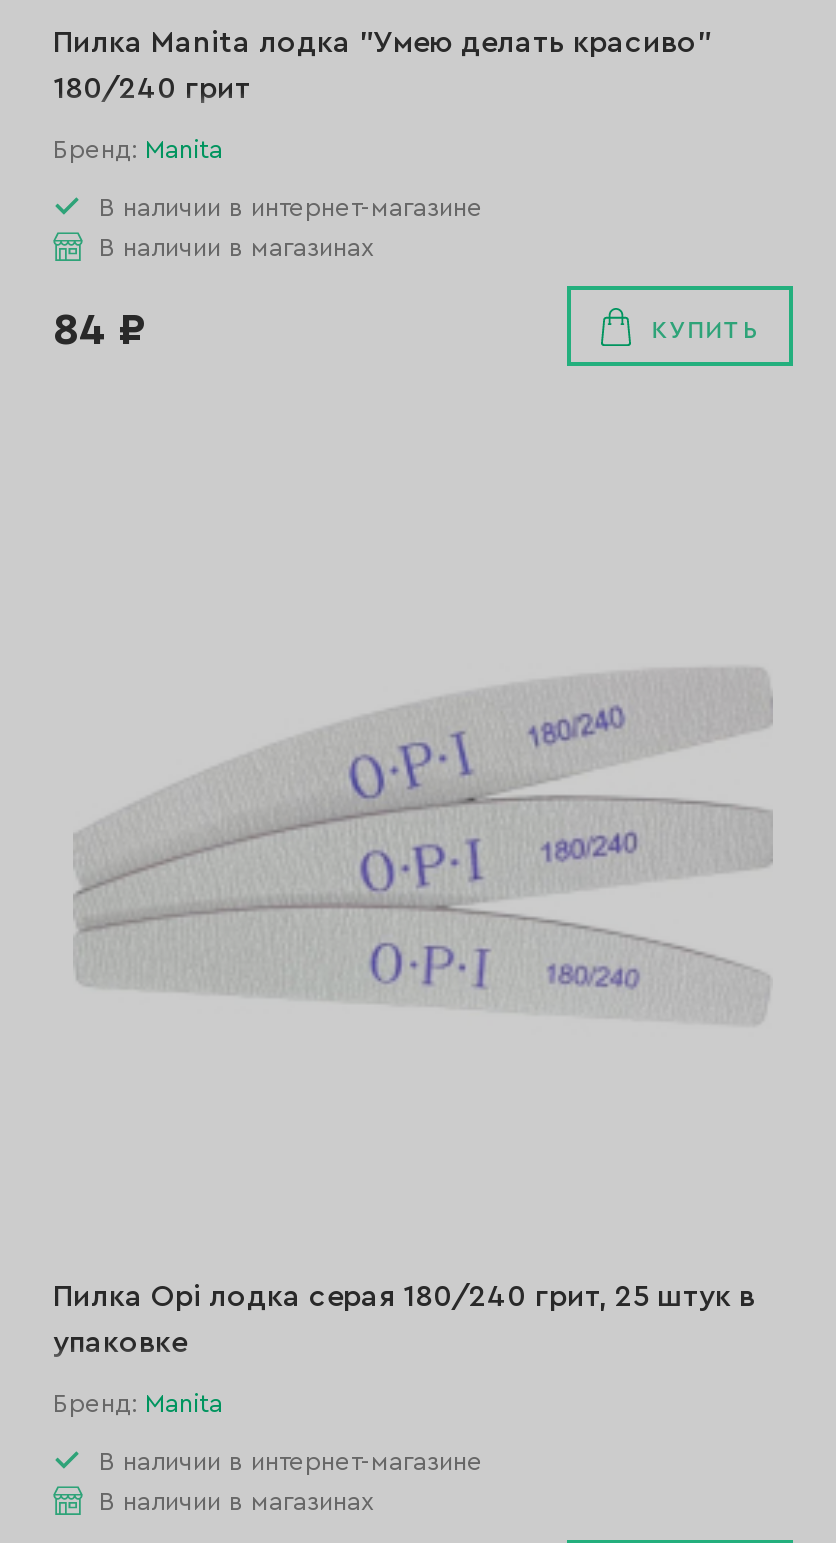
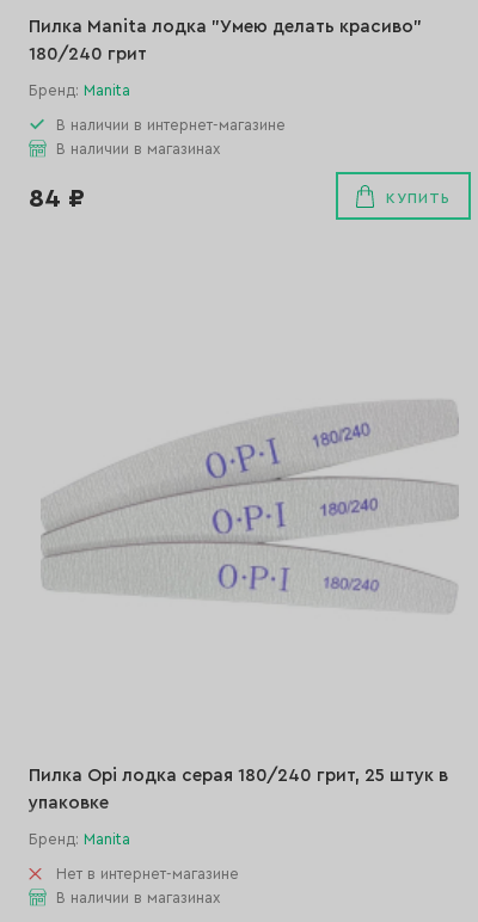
[99,1448,483,1474] В наличии в интернет-магазине -> [56,866,239,881] Нет в интернет-магазине

